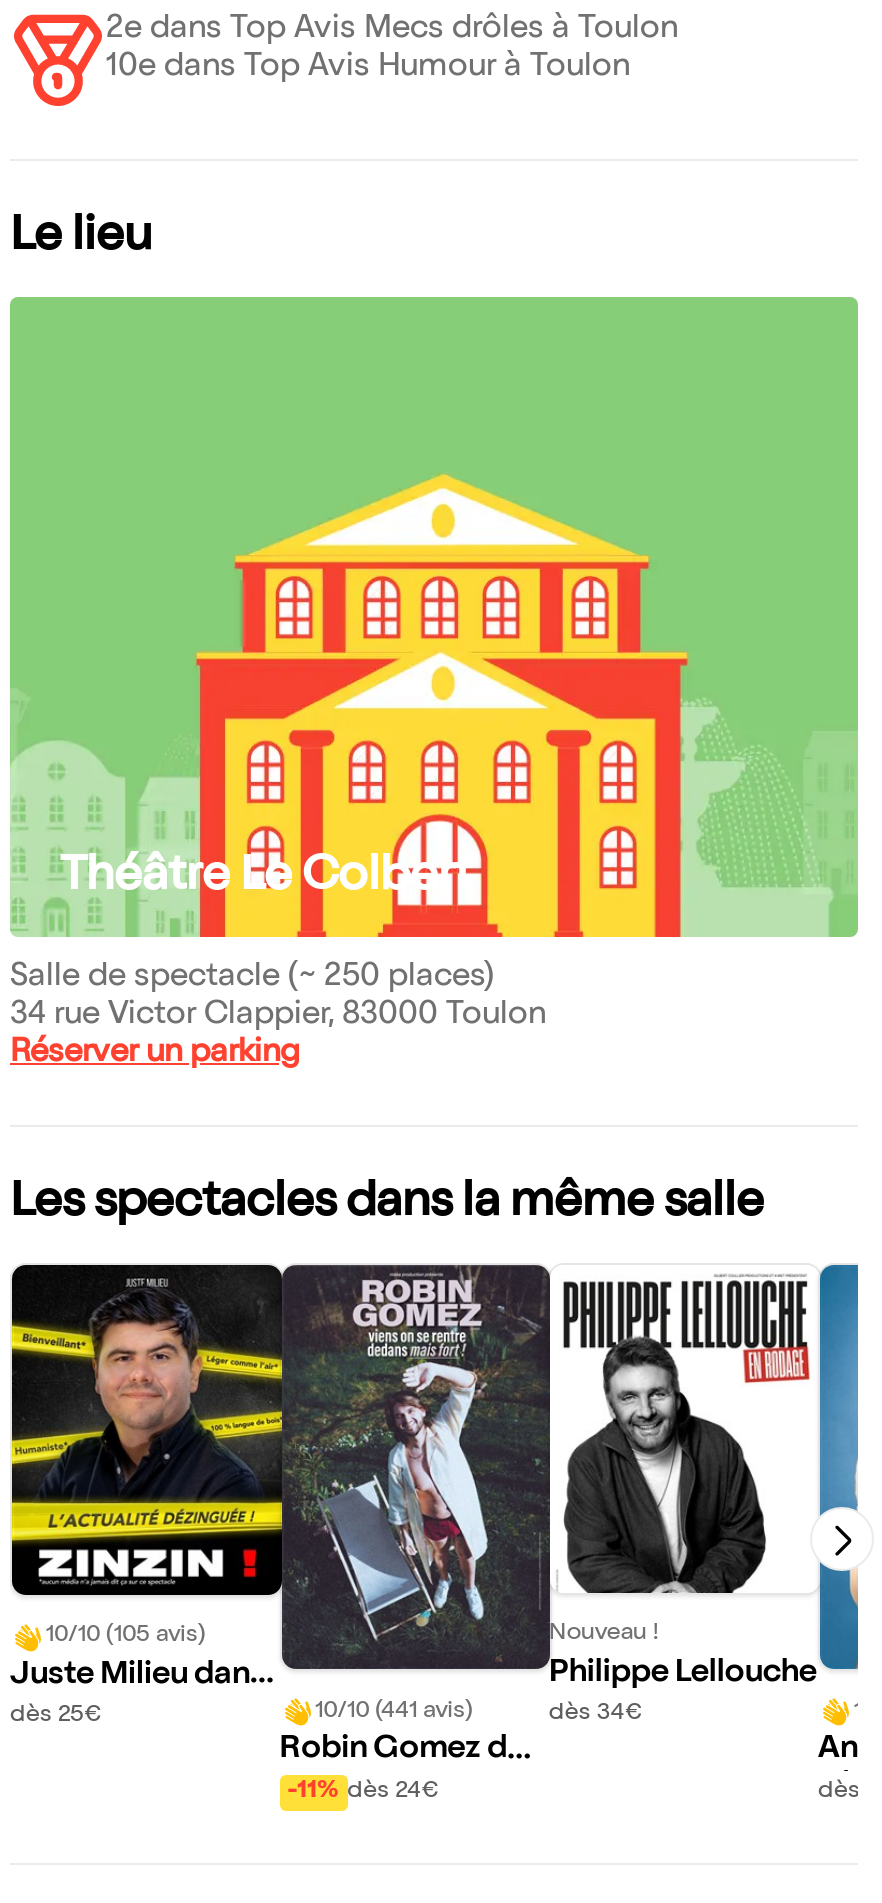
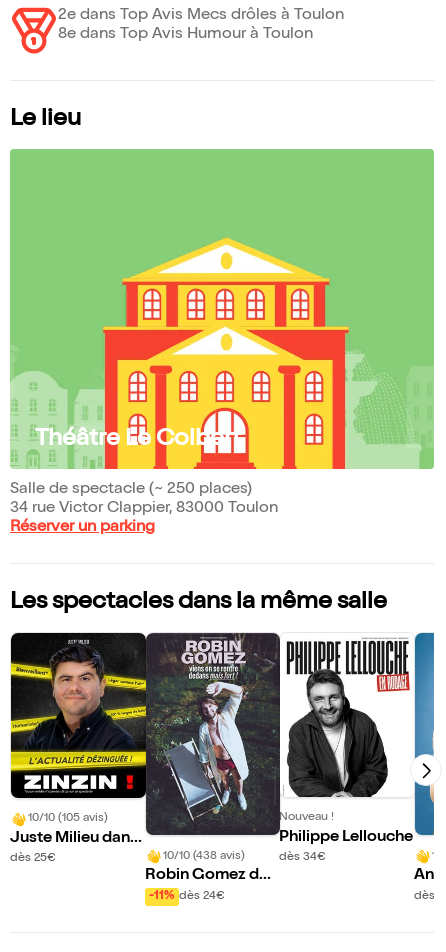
[106,54,630,86] 10e dans Top Avis Humour à Toulon -> [58,27,313,43] 8e dans Top Avis Humour à Toulon
[315,1701,473,1725] 10/10 (441 avis) -> [163,851,245,863] 10/10 (438 avis)

